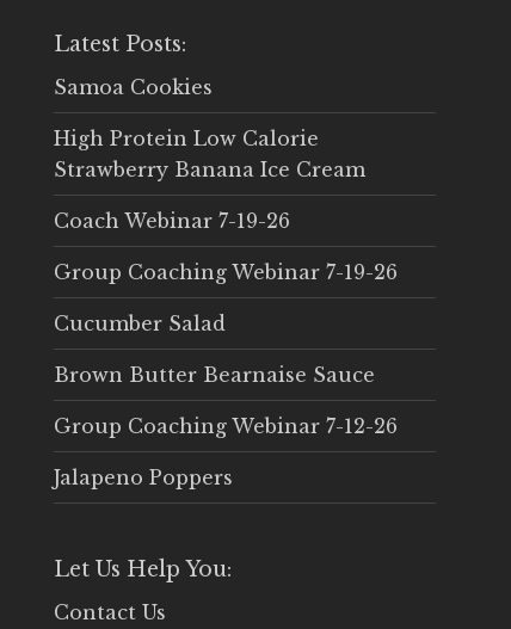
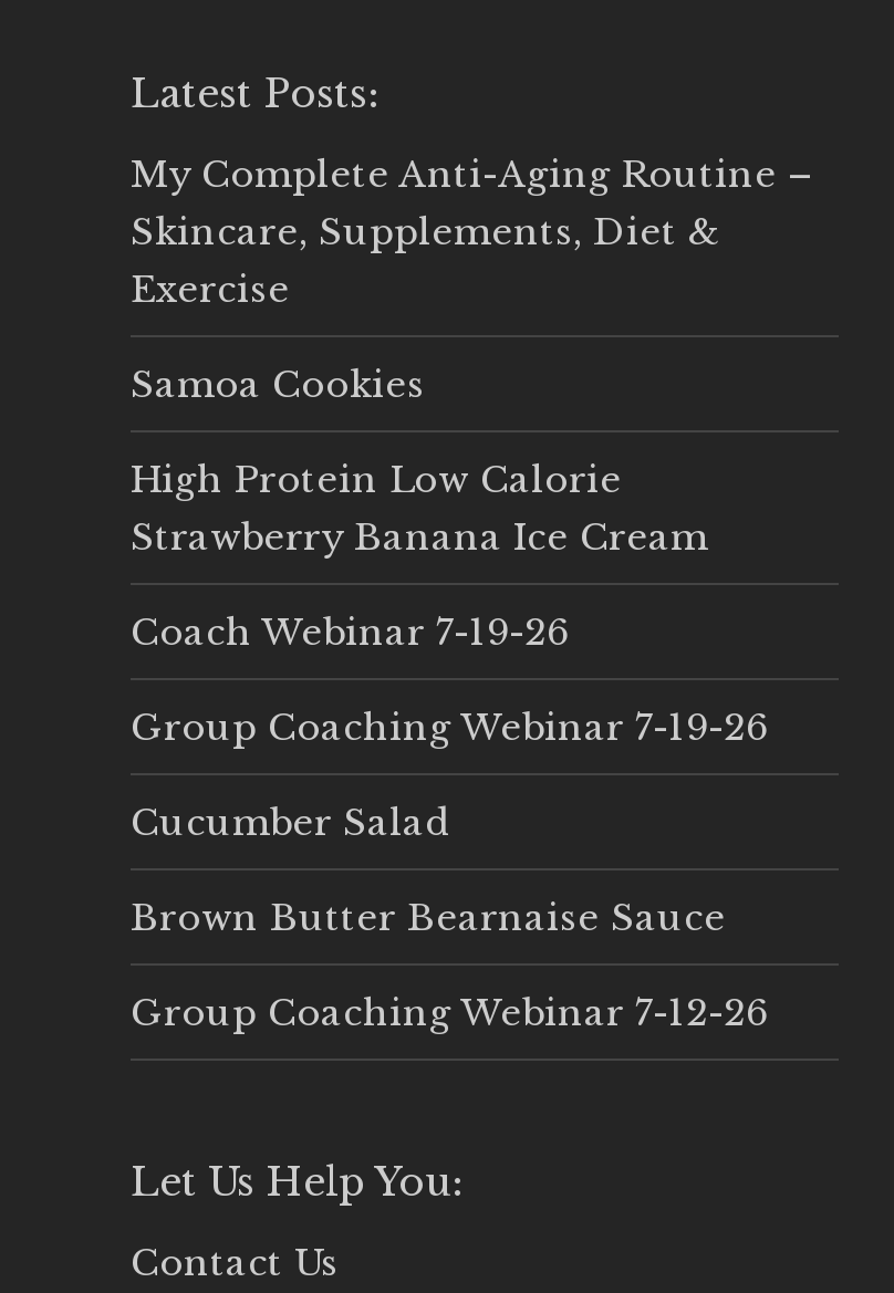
none -> [131,152,812,311] My Complete Anti-Aging Routine – | Skincare, Supplements, Diet & | Exercise
moved [54,75,398,438] -> [131,362,768,1034]: Samoa Cookies | High Protein Low Calorie | Strawberry Banana Ice Cream | Coach Webinar 7-19-26 | Group Coaching Webinar 7-19-26 | Cucumber Salad | Brown Butter Bearnaise Sauce | Group Coaching Webinar 7-12-26
[54,465,233,489] Jalapeno Poppers -> none

